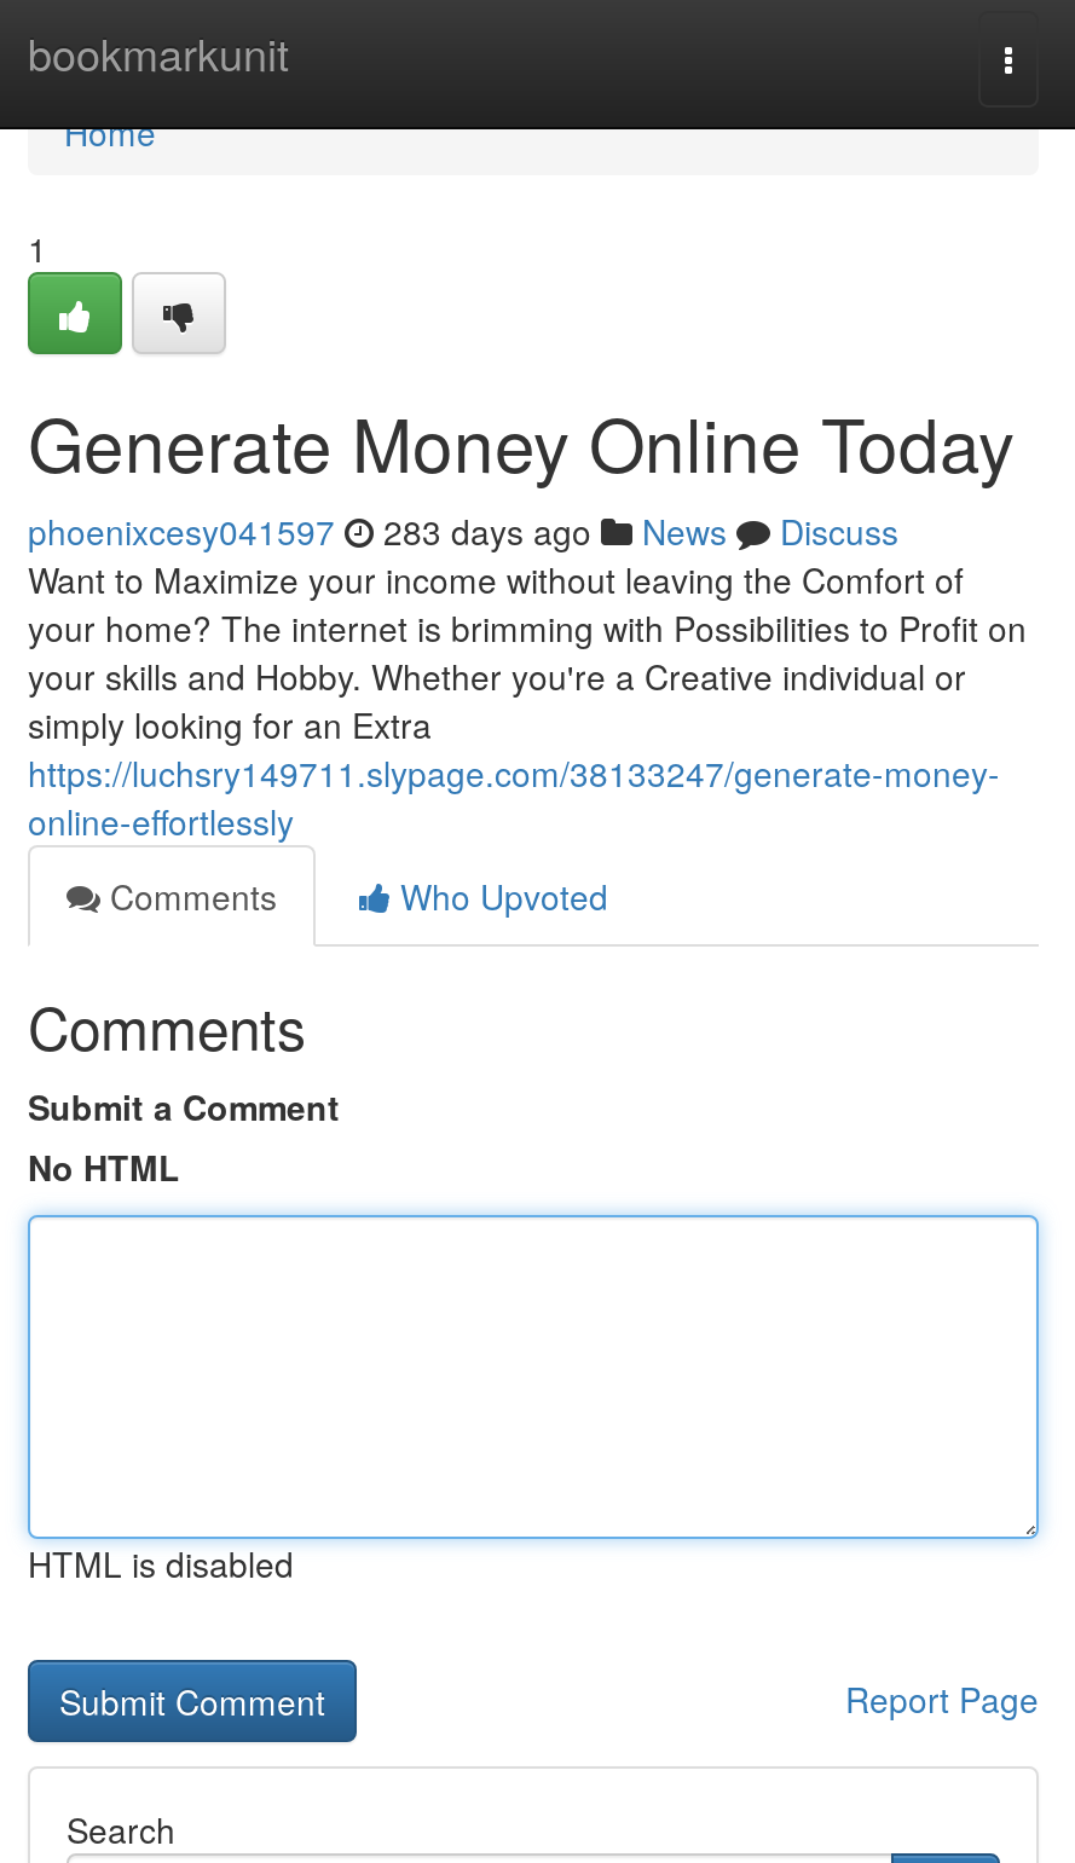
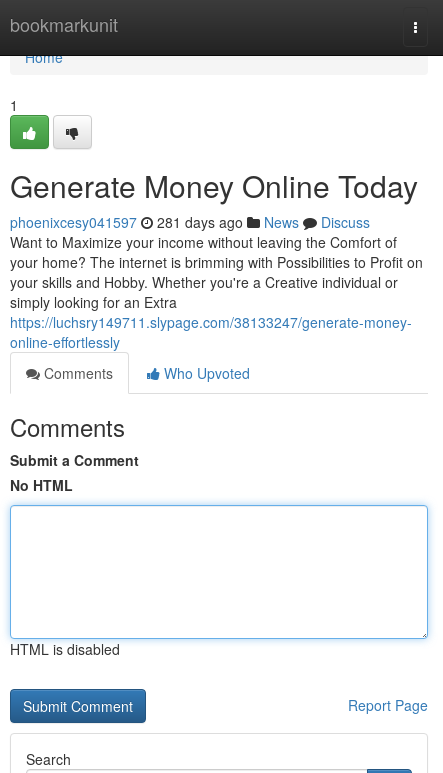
[28,507,898,555] phoenixcesy041597 283 days ago News Discuss -> [10,212,370,232] phoenixcesy041597 281 days ago News Discuss

